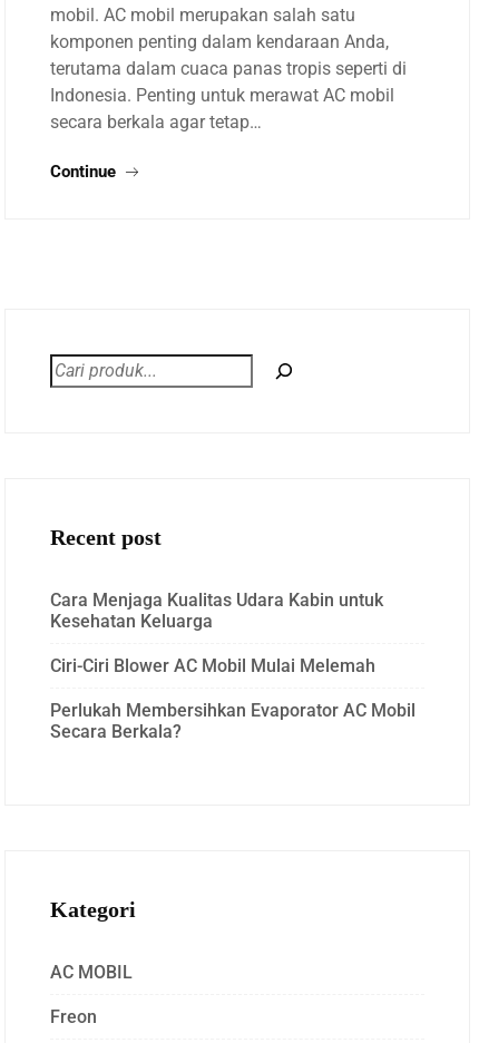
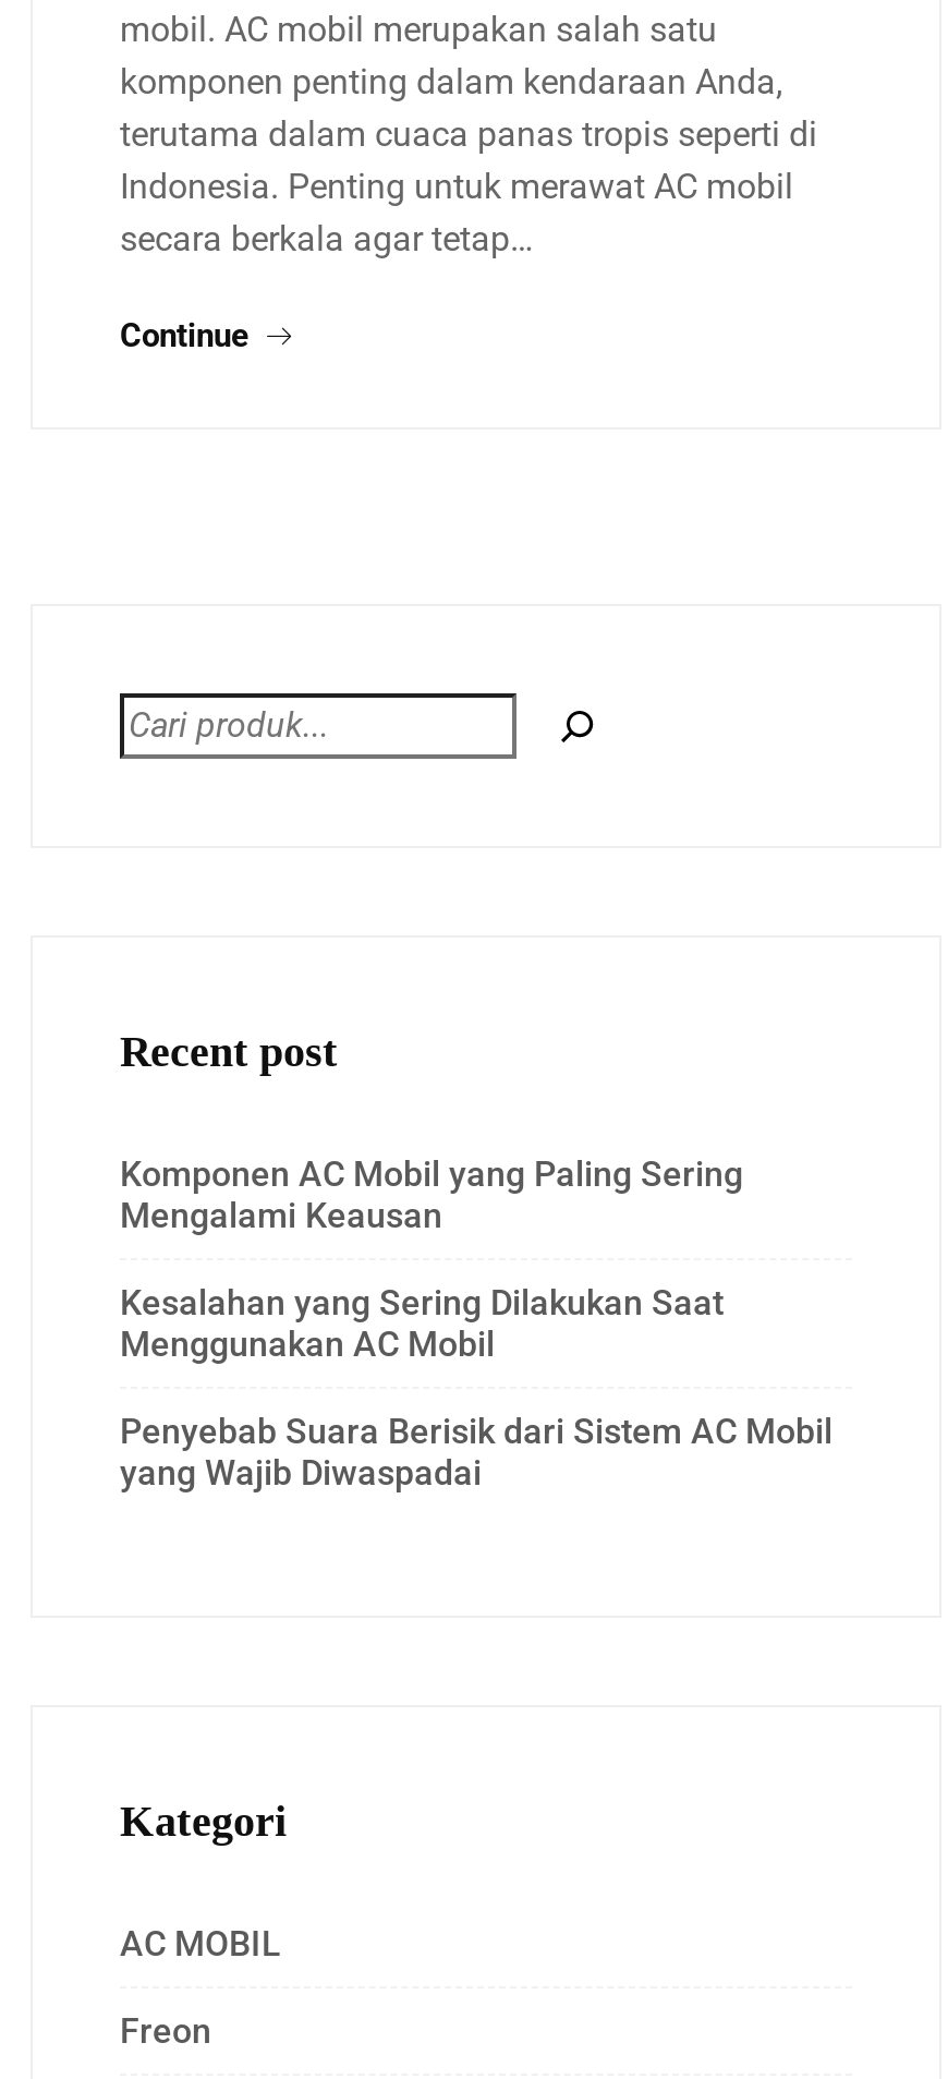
[50,589,383,632] Cara Menjaga Kualitas Udara Kabin untuk | Kesehatan Keluarga -> [120,1153,743,1236] Komponen AC Mobil yang Paling Sering | Mengalami Keausan
[50,655,375,676] Ciri-Ciri Blower AC Mobil Mulai Melemah -> [120,1282,724,1365] Kesalahan yang Sering Dilakukan Saat | Menggunakan AC Mobil
[50,700,416,742] Perlukah Membersihkan Evaporator AC Mobil | Secara Berkala? -> [120,1411,832,1494] Penyebab Suara Berisik dari Sistem AC Mobil | yang Wajib Diwaspadai

